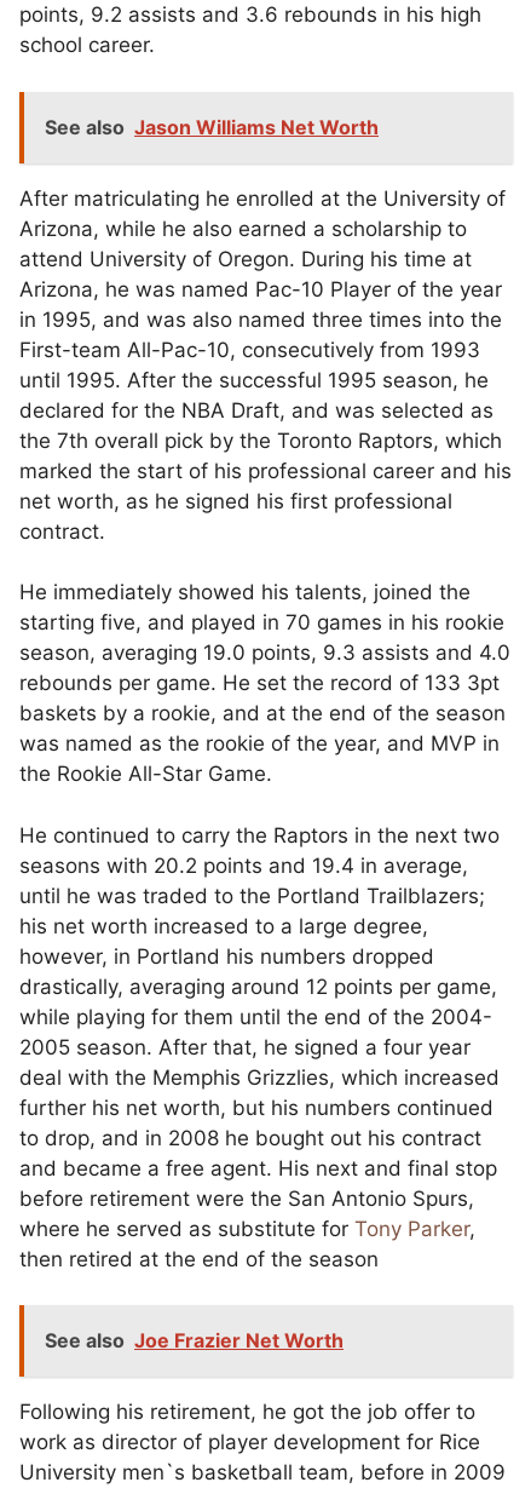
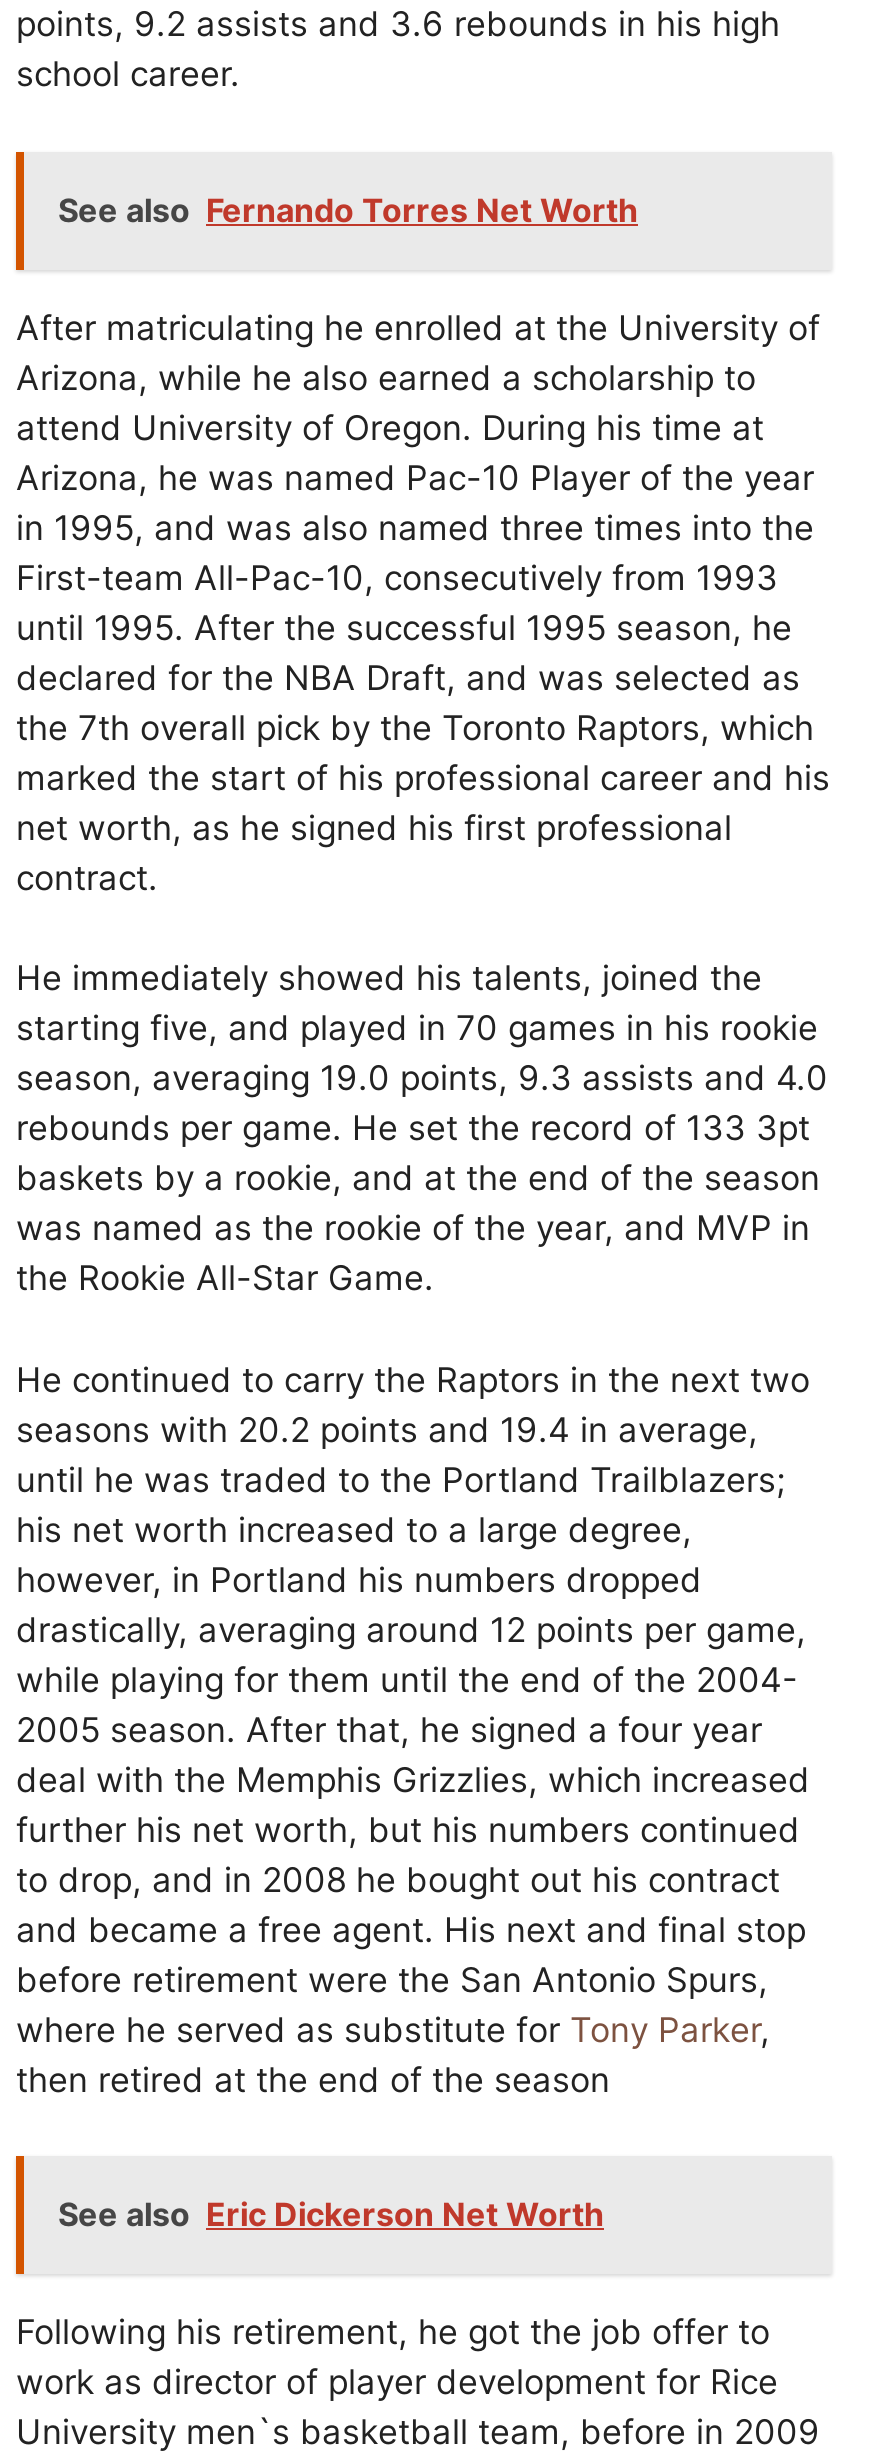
[45,115,379,139] See also Jason Williams Net Worth -> [58,190,638,230] See also Fernando Torres Net Worth
[45,1329,344,1353] See also Joe Frazier Net Worth -> [58,2195,604,2235] See also Eric Dickerson Net Worth

